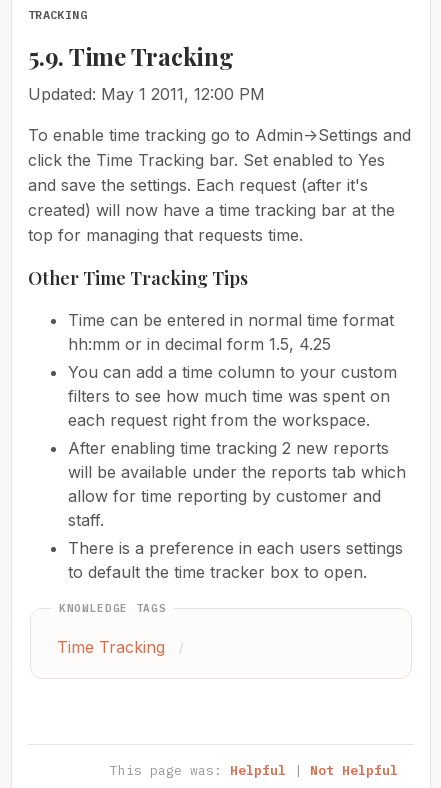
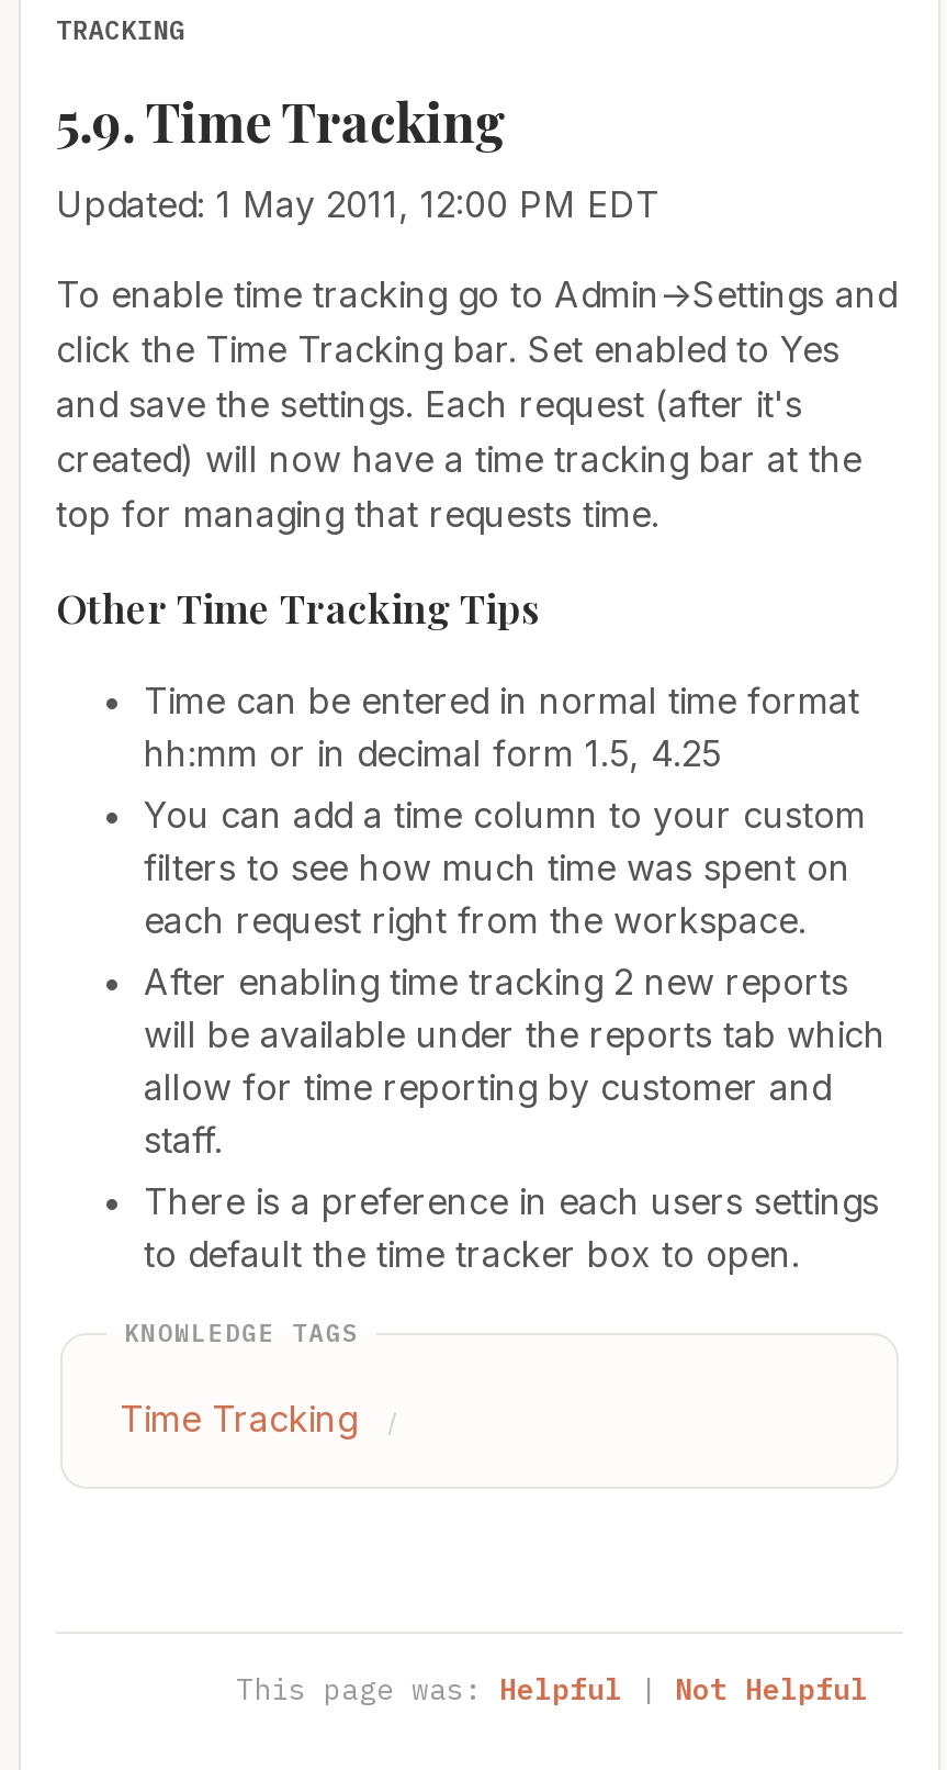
[28,84,265,104] Updated: May 1 2011, 12:00 PM -> [56,182,659,226] Updated: 1 May 2011, 12:00 PM EDT

